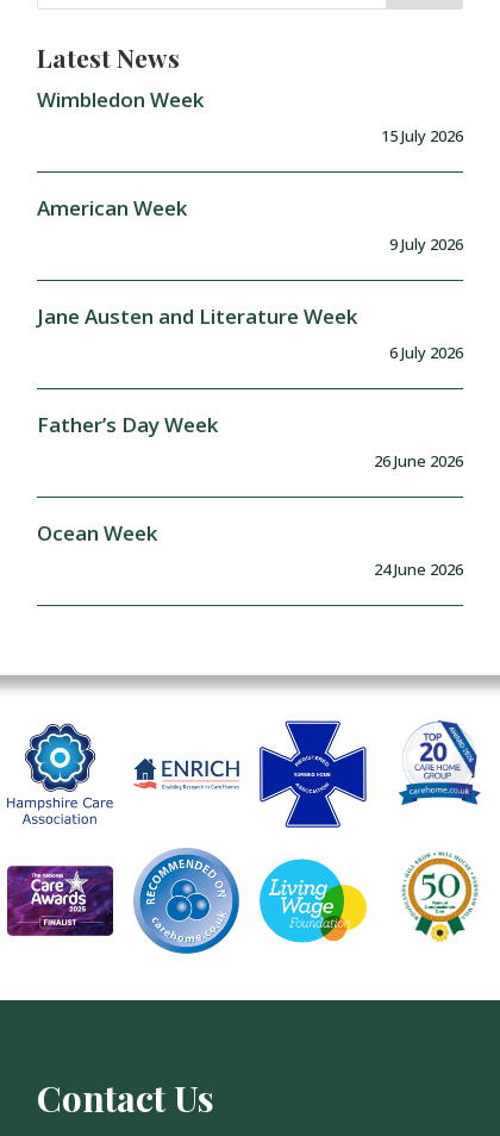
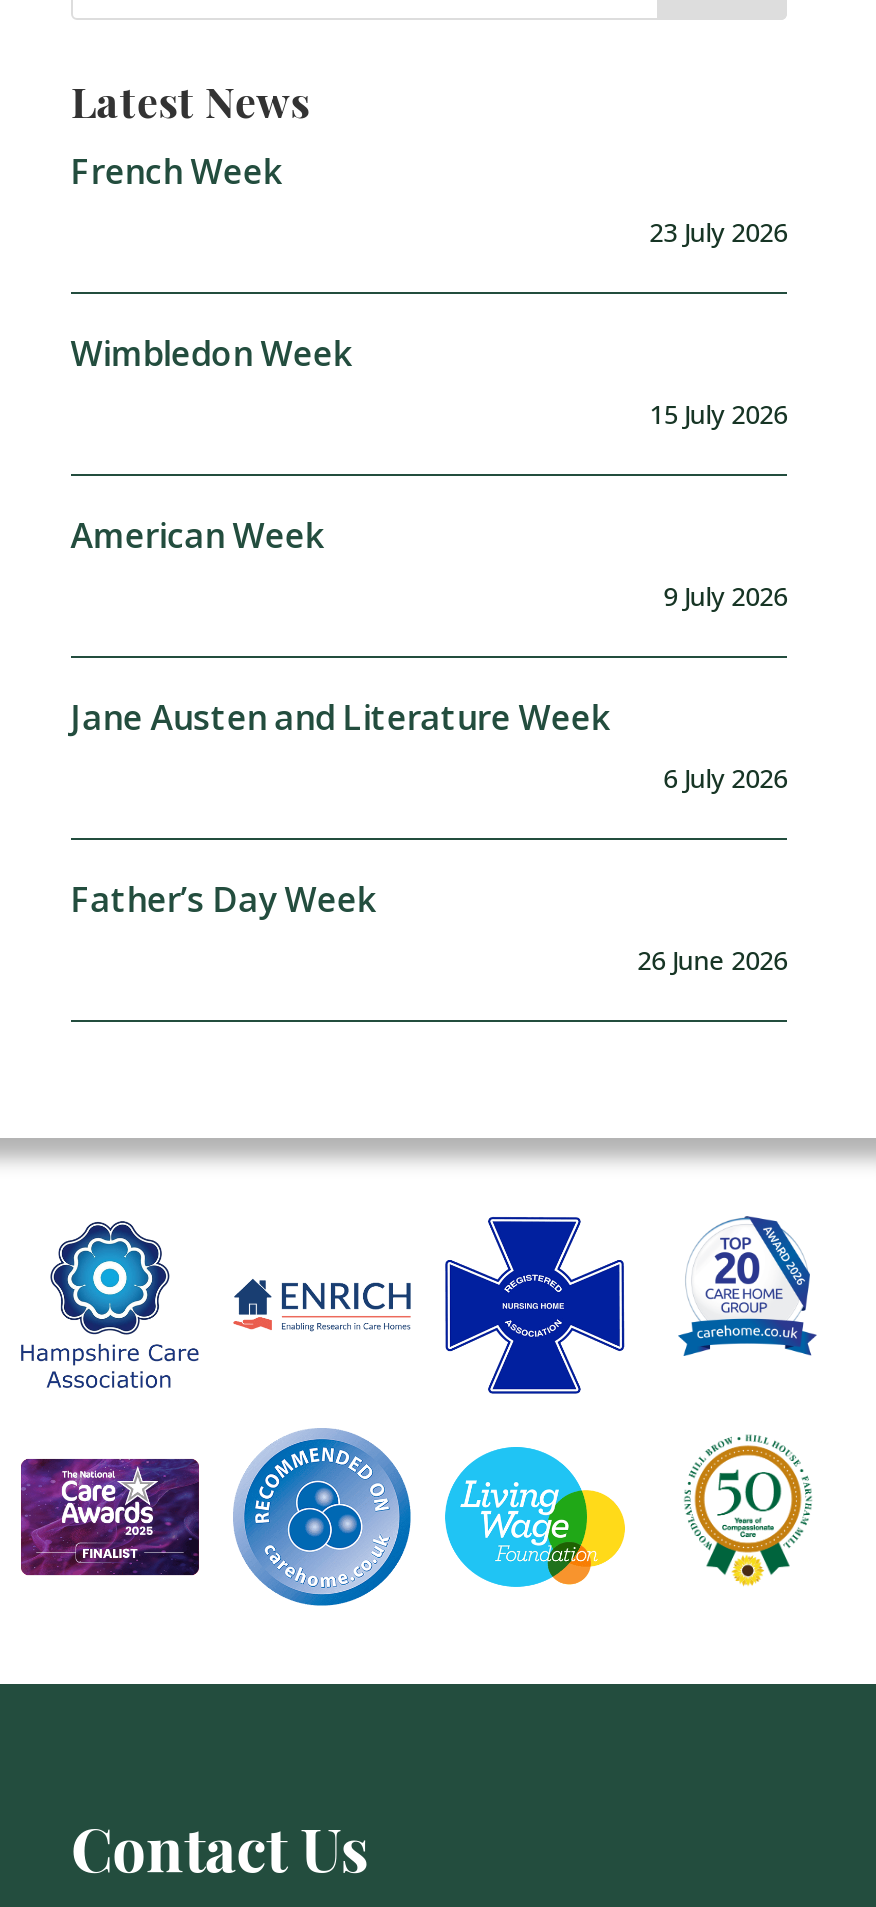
none -> [71,149,787,251] French Week | 23 July 2026
moved [37,85,463,471] -> [71,331,787,979]: Wimbledon Week | 15 July 2026 | American Week | 9 July 2026 | Jane Austen and Literature Week | 6 July 2026 | Father’s Day Week | 26 June 2026
[37,519,463,580] Ocean Week | 24 June 2026 -> none

